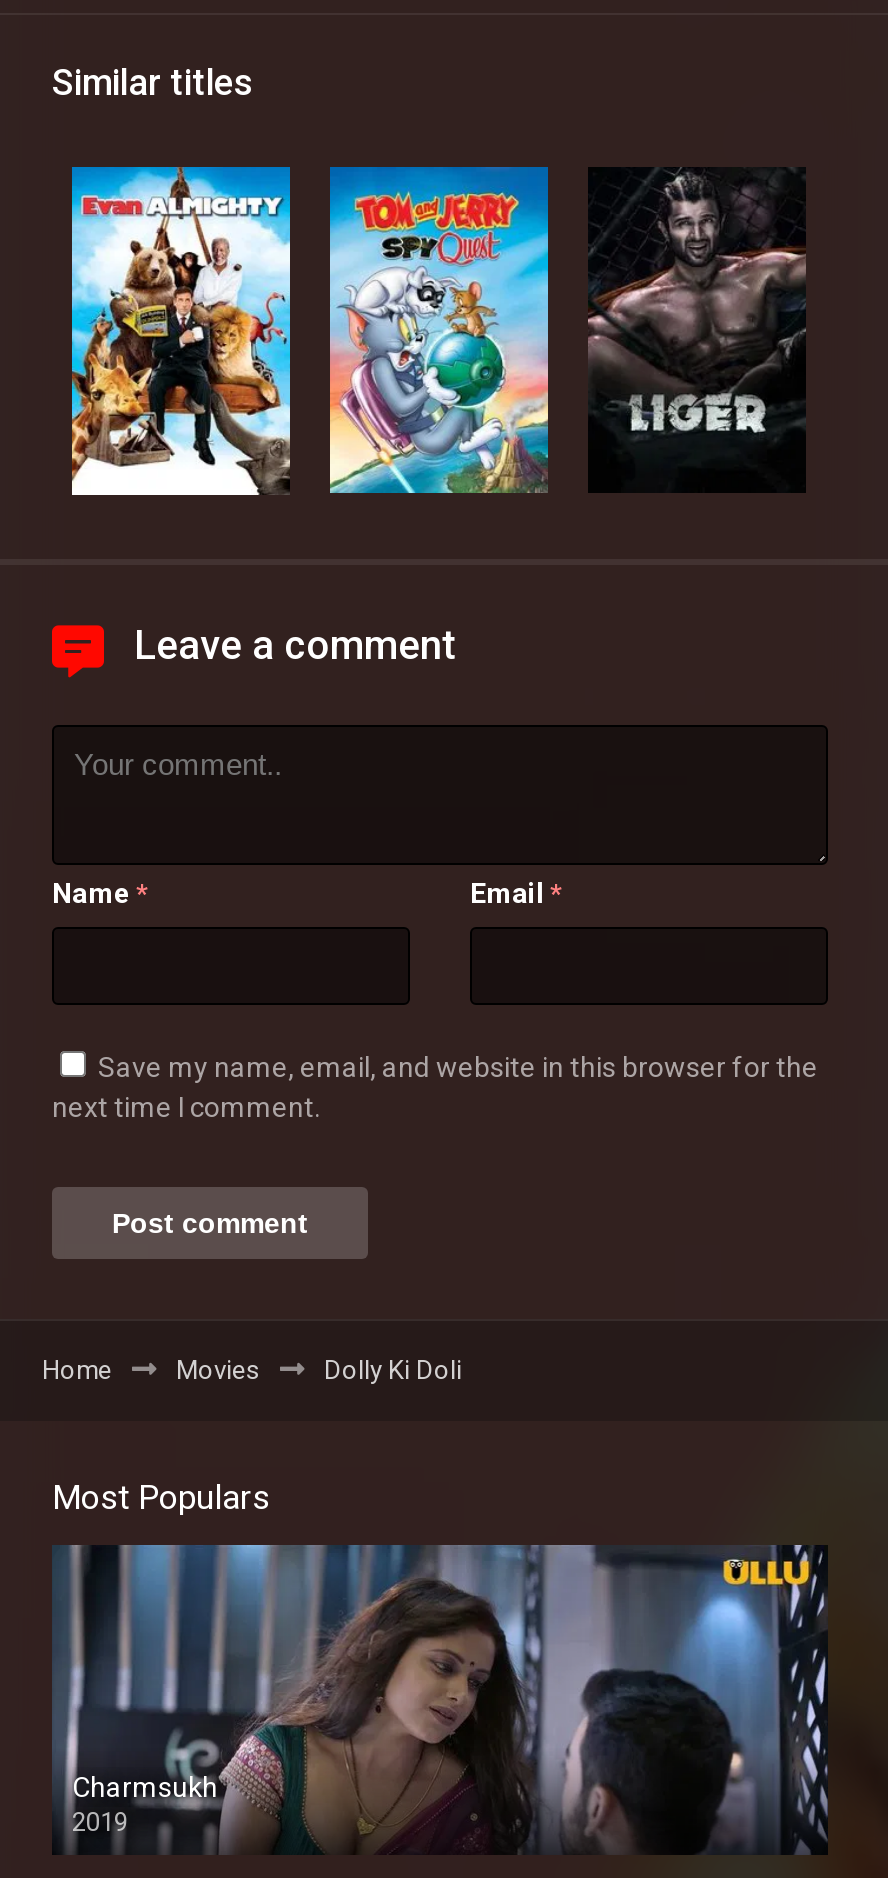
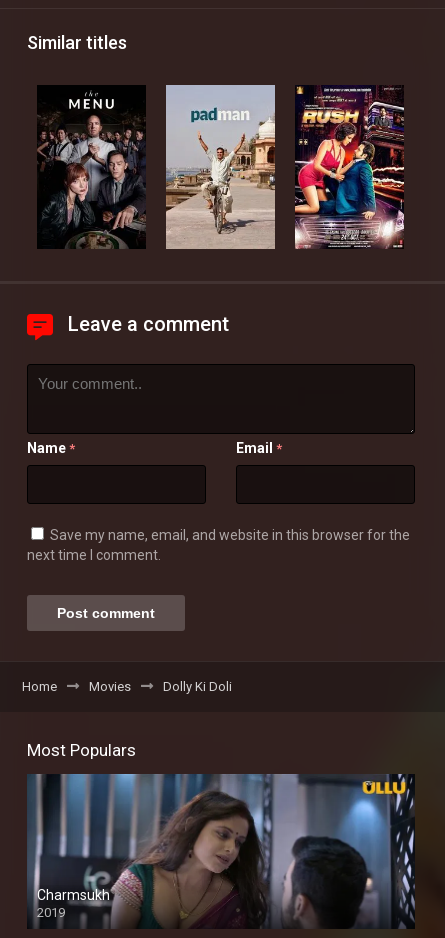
[70,165,292,497] [image] -> [36,85,146,250] [image]
[328,165,550,495] [image] -> [165,84,276,250] [image]
[588,169,806,495] [image] -> [294,86,405,250] [image]

